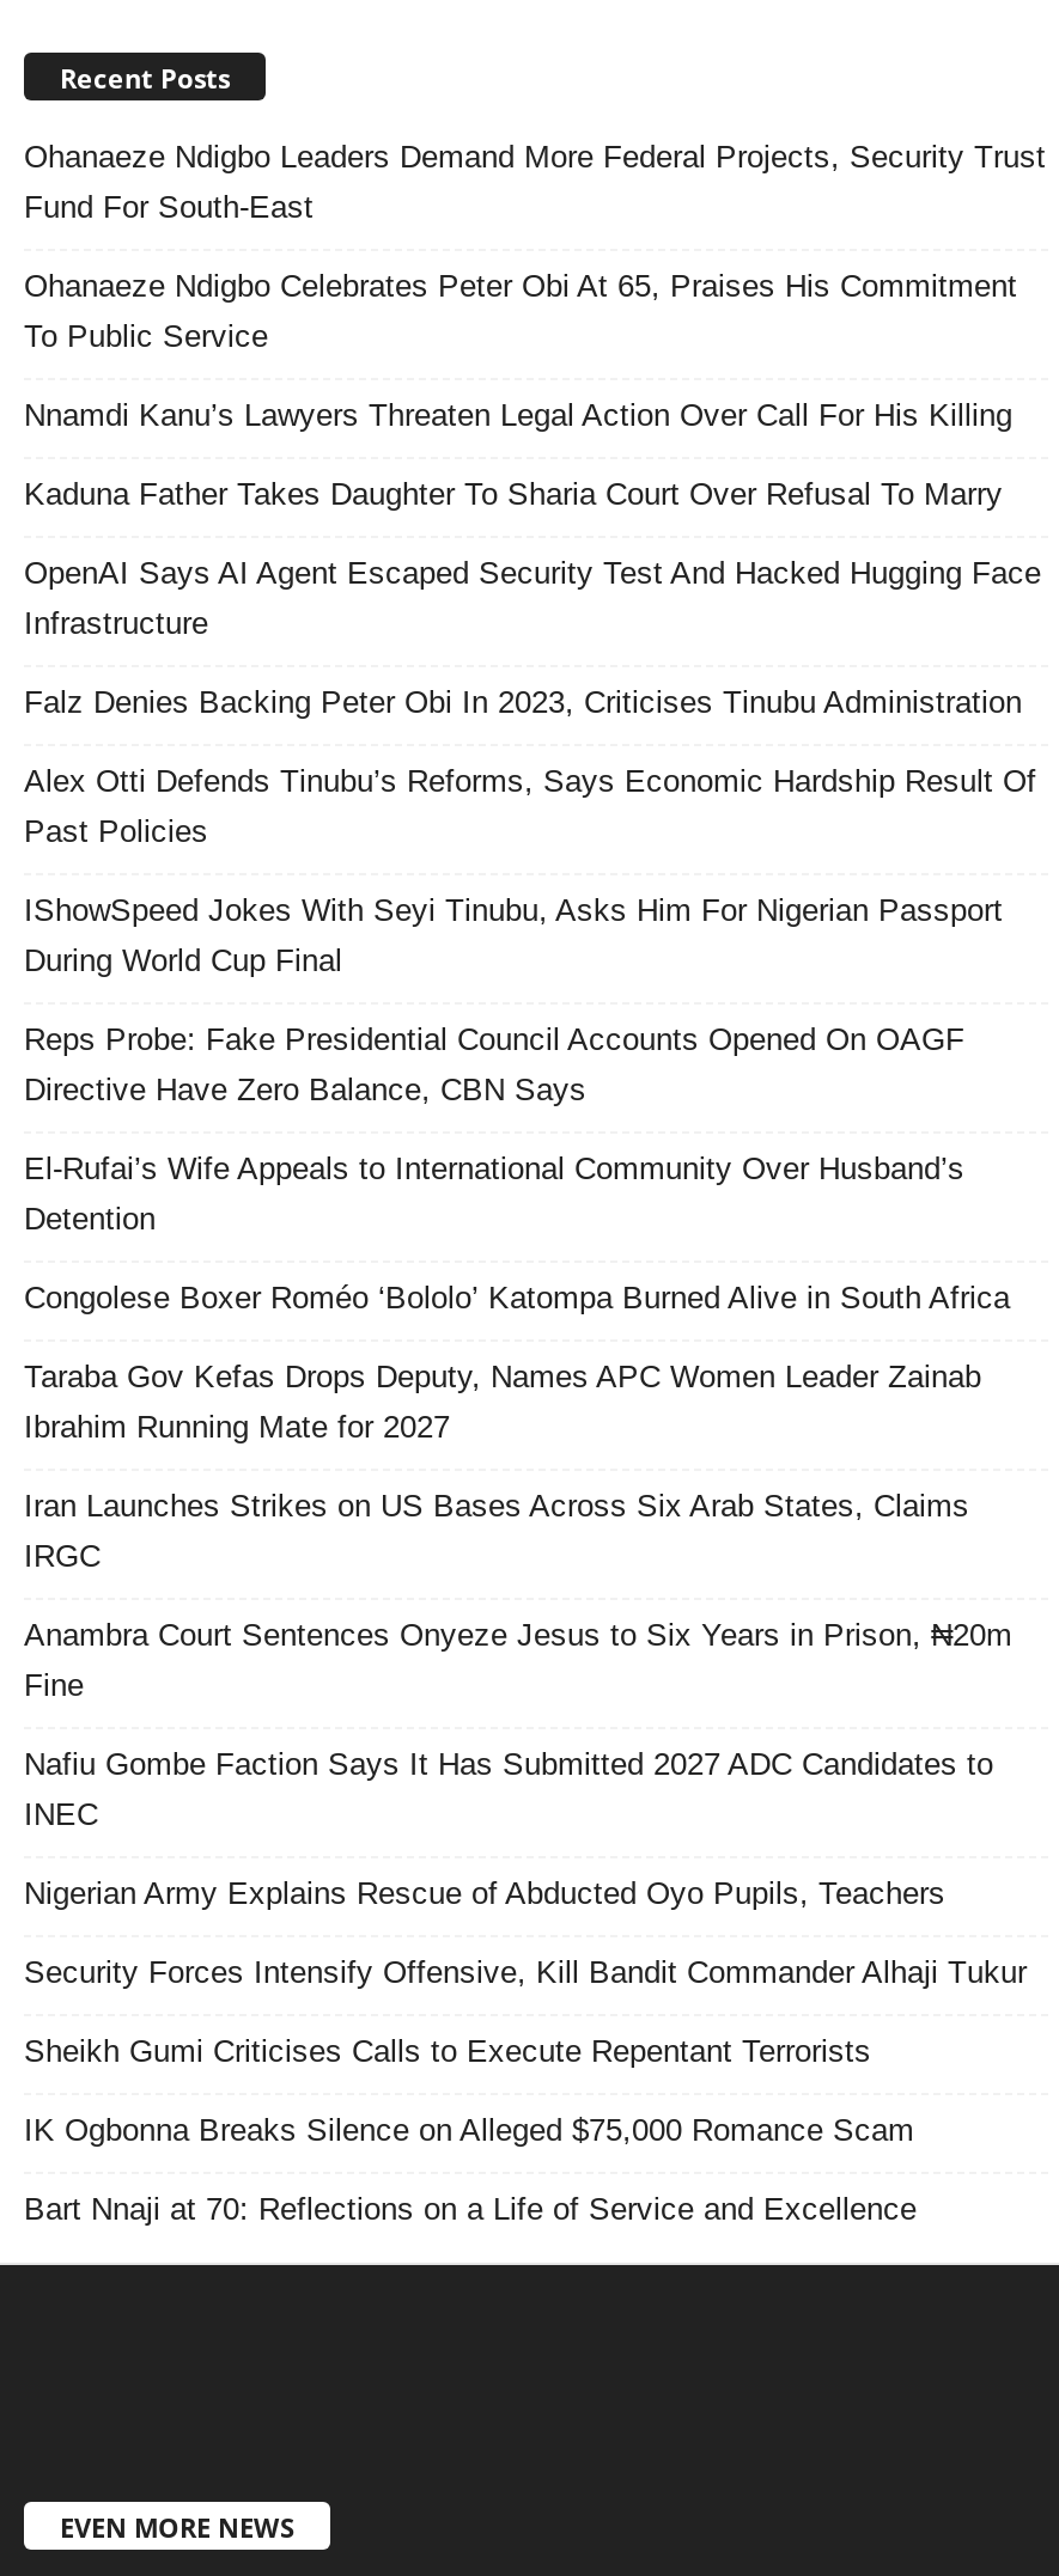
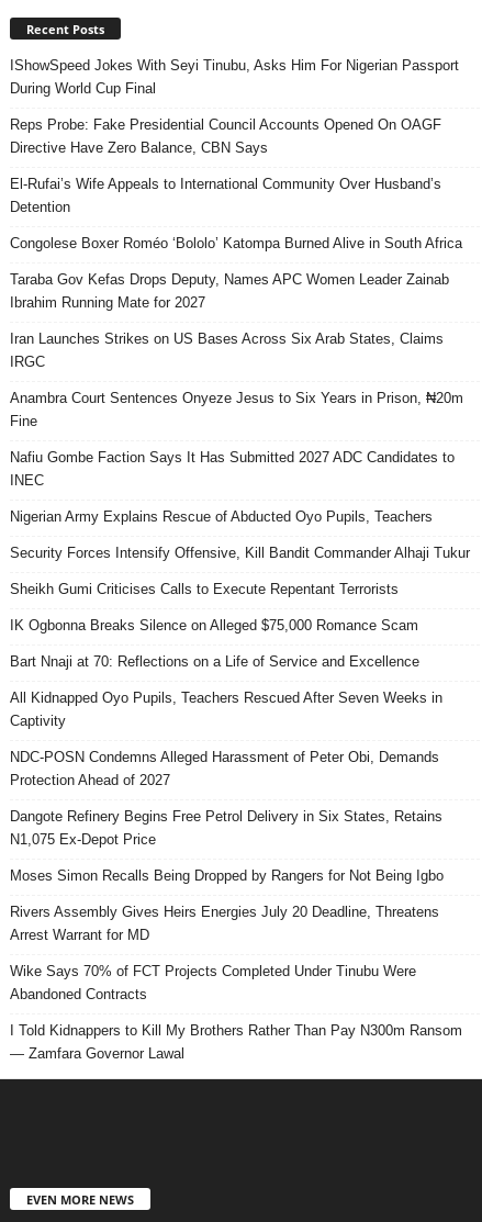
[24,140,1046,850] Ohanaeze Ndigbo Leaders Demand More Federal Projects, Security Trust | Fund For South-East | Ohanaeze Ndigbo Celebrates Peter Obi At 65, Praises His Commitment | To Public Service | Nnamdi Kanu’s Lawyers Threaten Legal Action Over Call For His Killing | Kaduna Father Takes Daughter To Sharia Court Over Refusal To Marry | OpenAI Says AI Agent Escaped Security Test And Hacked Hugging Face | Infrastructure | Falz Denies Backing Peter Obi In 2023, Criticises Tinubu Administration | Alex Otti Defends Tinubu’s Reforms, Says Economic Hardship Result Of | Past Policies -> none
moved [24,893,1027,2228] -> [10,58,470,670]: IShowSpeed Jokes With Seyi Tinubu, Asks Him For Nigerian Passport | During World Cup Final | Reps Probe: Fake Presidential Council Accounts Opened On OAGF | ... | IK Ogbonna Breaks Silence on Alleged $75,000 Romance Scam | Bart Nnaji at 70: Reflections on a Life of Service and Excellence
none -> [10,690,462,1062] All Kidnapped Oyo Pupils, Teachers Rescued After Seven Weeks in | Captivity | NDC-POSN Condemns Alleged Harassment of Peter Obi, Demands | Protection Ahead of 2027 | Dangote Refinery Begins Free Petrol Delivery in Six States, Retains | N1,075 Ex-Depot Price | Moses Simon Recalls Being Dropped by Rangers for Not Being Igbo | Rivers Assembly Gives Heirs Energies July 20 Deadline, Threatens | Arrest Warrant for MD | Wike Says 70% of FCT Projects Completed Under Tinubu Were | Abandoned Contracts | I Told Kidnappers to Kill My Brothers Rather Than Pay N300m Ransom | — Zamfara Governor Lawal

